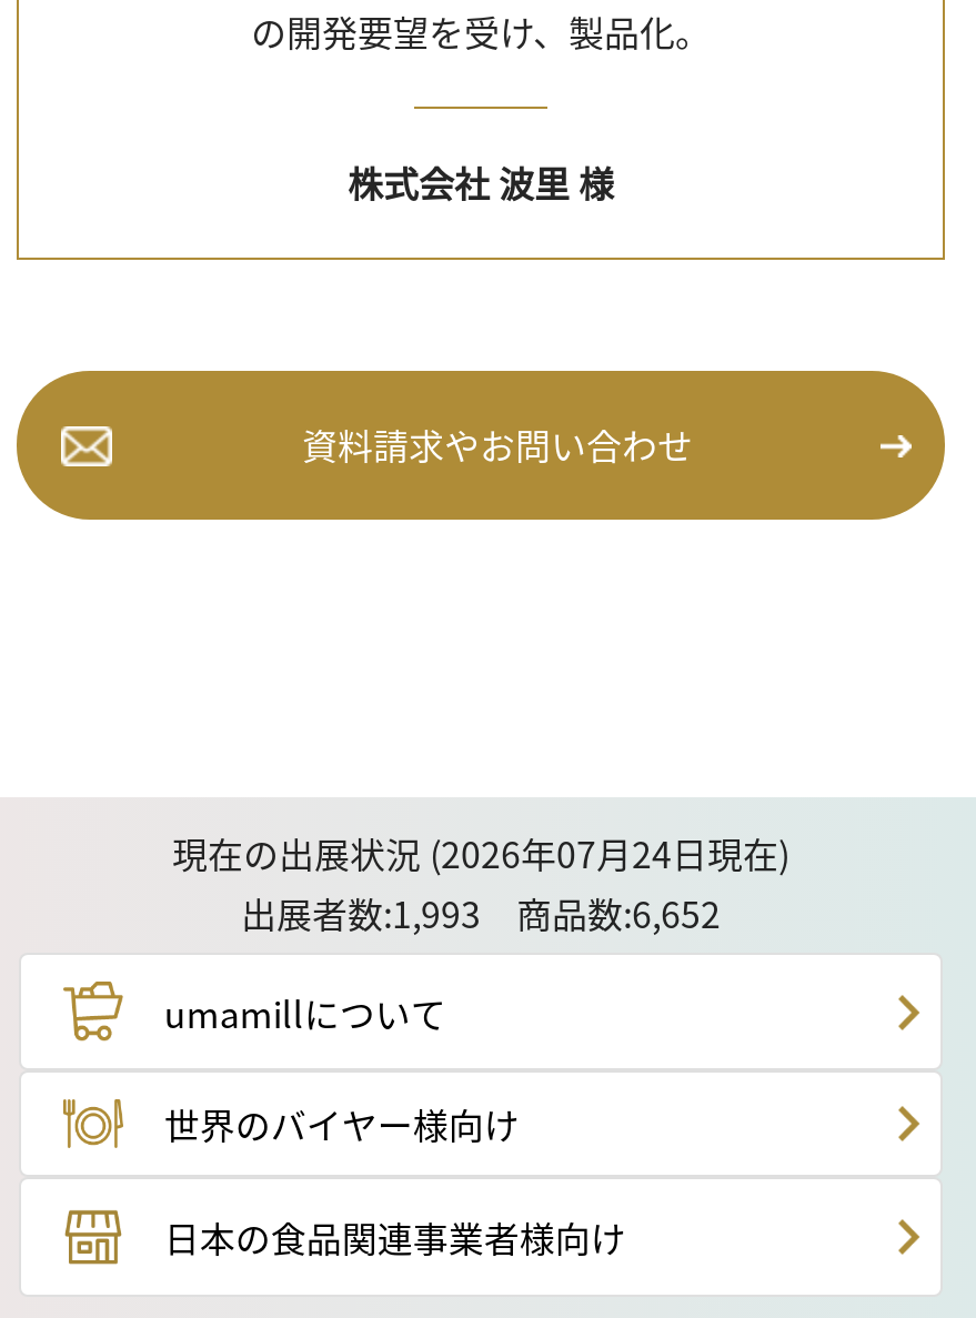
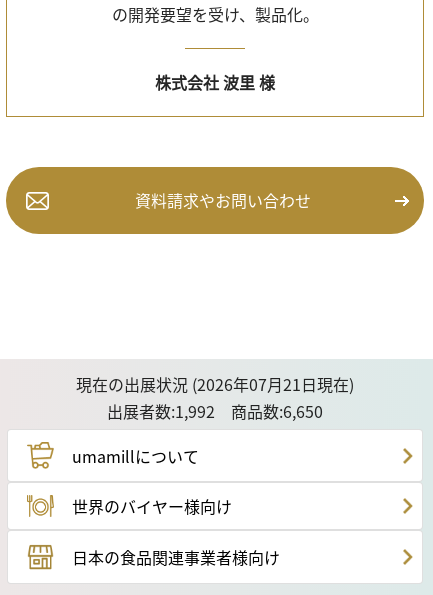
[172,826,789,880] 現在の出展状況 (2026年07月24日現在) -> [76,372,354,396] 現在の出展状況 (2026年07月21日現在)
[241,886,721,940] 出展者数:1,993 商品数:6,652 -> [107,399,323,423] 出展者数:1,992 商品数:6,650

